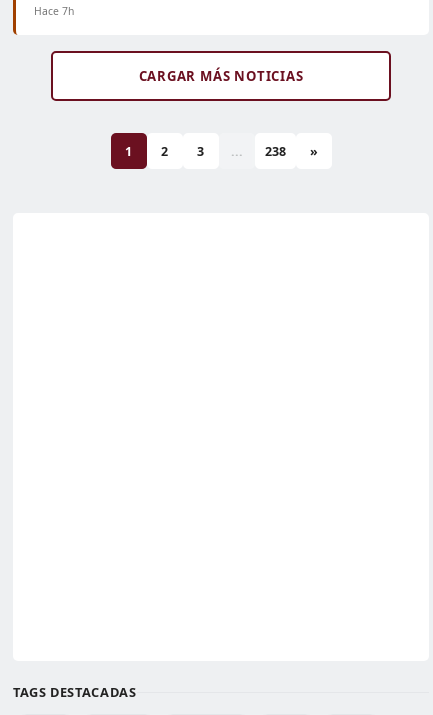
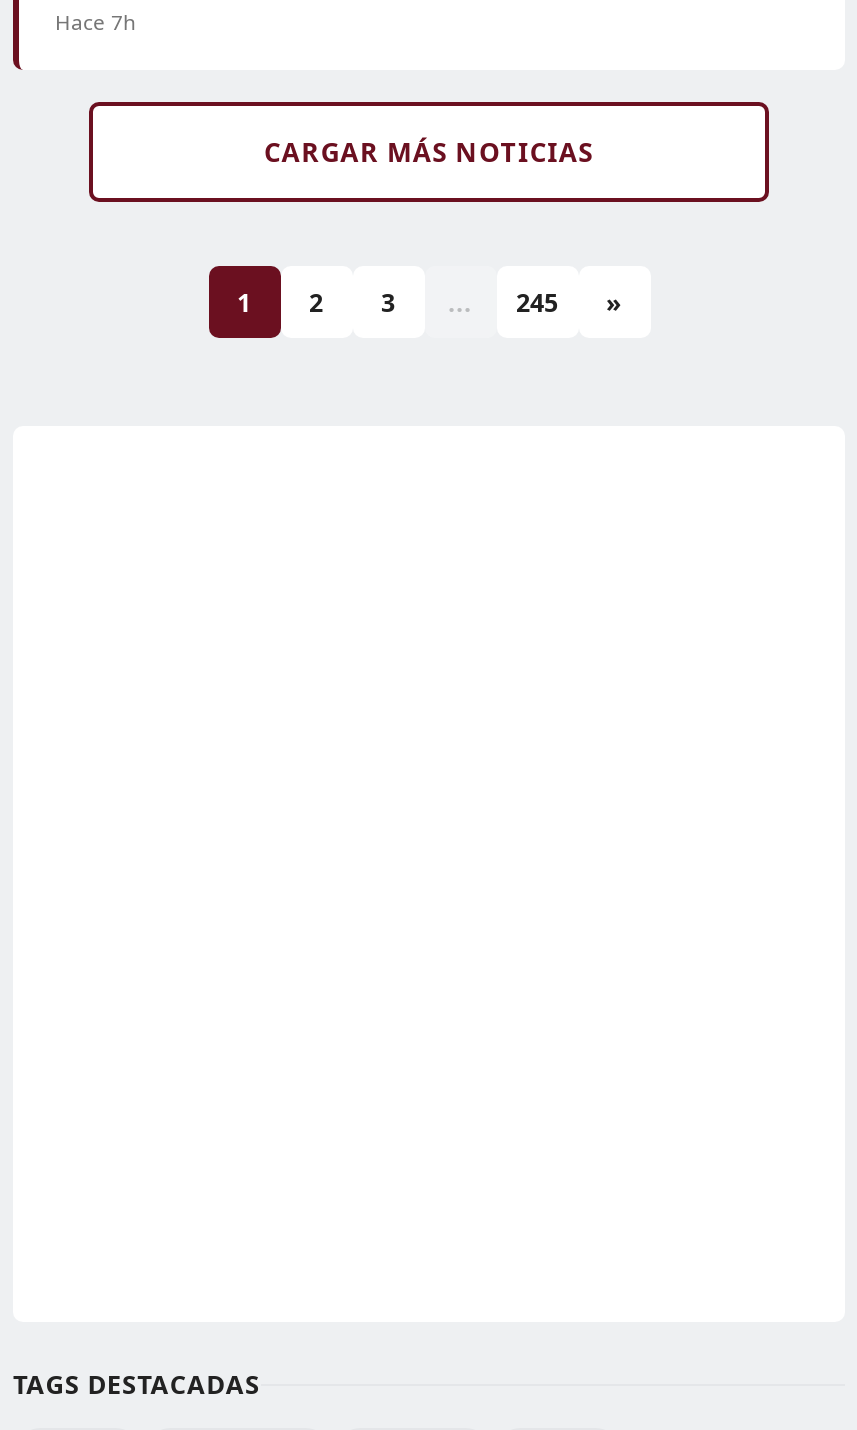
[264,142,285,159] 238 -> [516,285,558,319] 245

